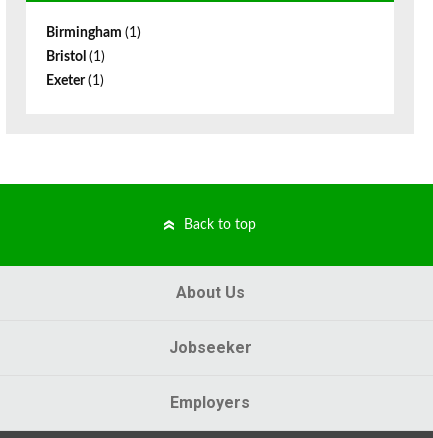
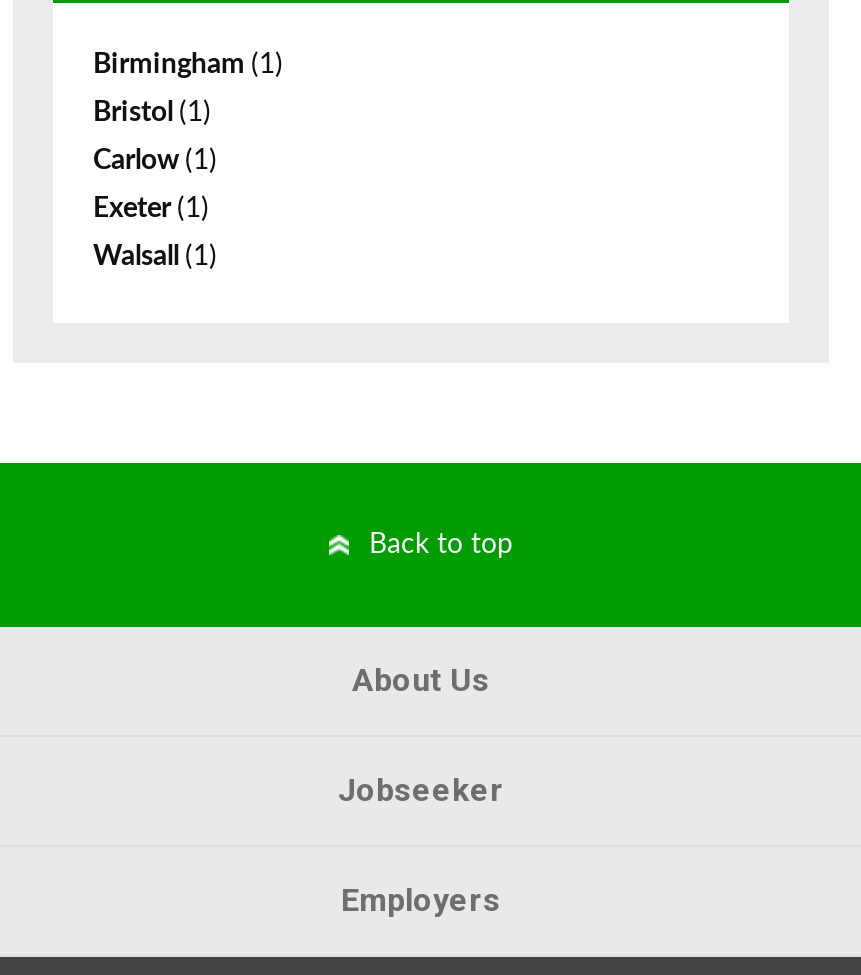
none -> [93,148,217,176] Carlow (1)
none -> [93,244,217,272] Walsall (1)

